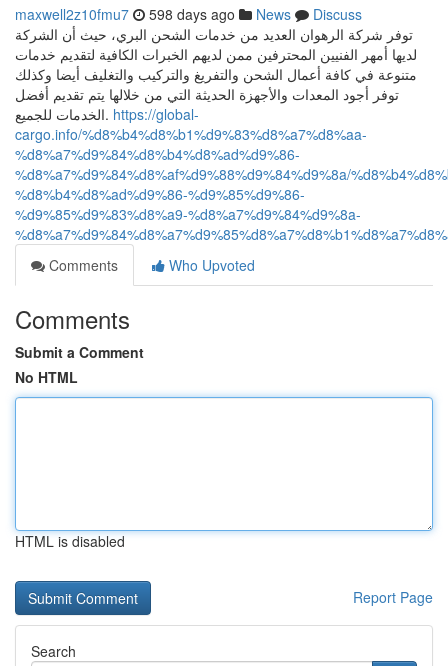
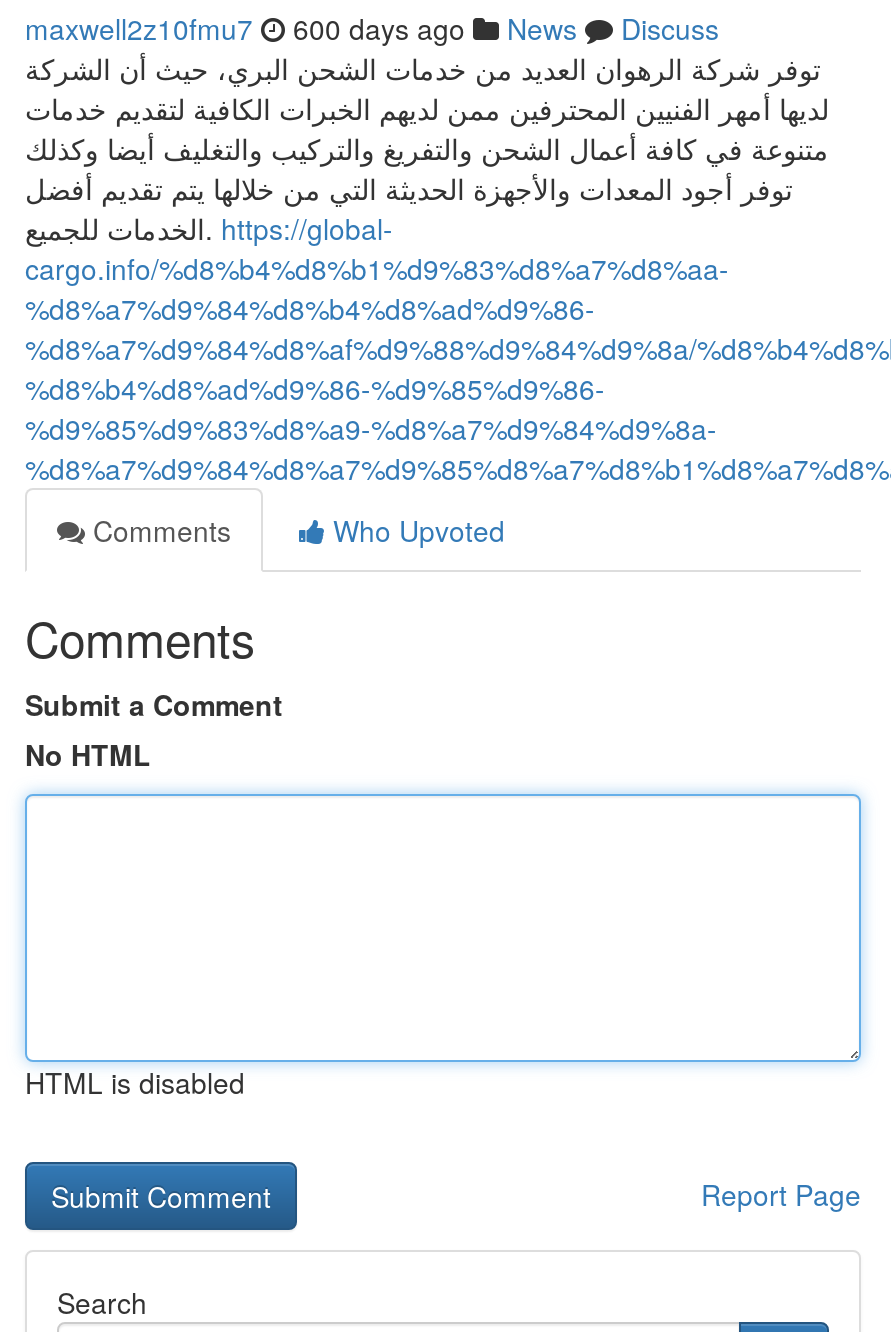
[15,4,362,24] maxwell2z10fmu7 598 days ago News Discuss -> [25,8,719,48] maxwell2z10fmu7 600 days ago News Discuss

